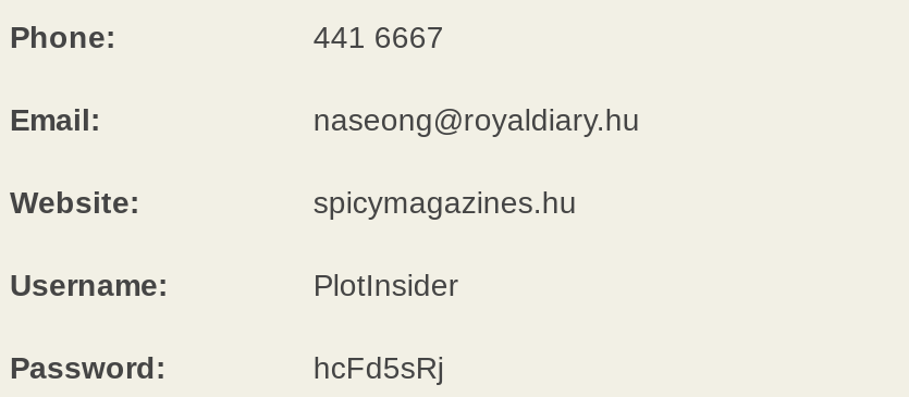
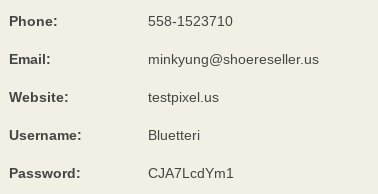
[313,20,444,54] 441 6667 -> [148,13,233,29] 558-1523710
[313,102,640,137] naseong@royaldiary.hu -> [148,51,319,67] minkyung@shoereseller.us
[313,185,577,220] spicymagazines.hu -> [148,89,219,105] testpixel.us
[313,268,459,302] PlotInsider -> [148,127,200,143] Bluetteri
[313,350,444,385] hcFd5sRj -> [148,165,234,181] CJA7LcdYm1

